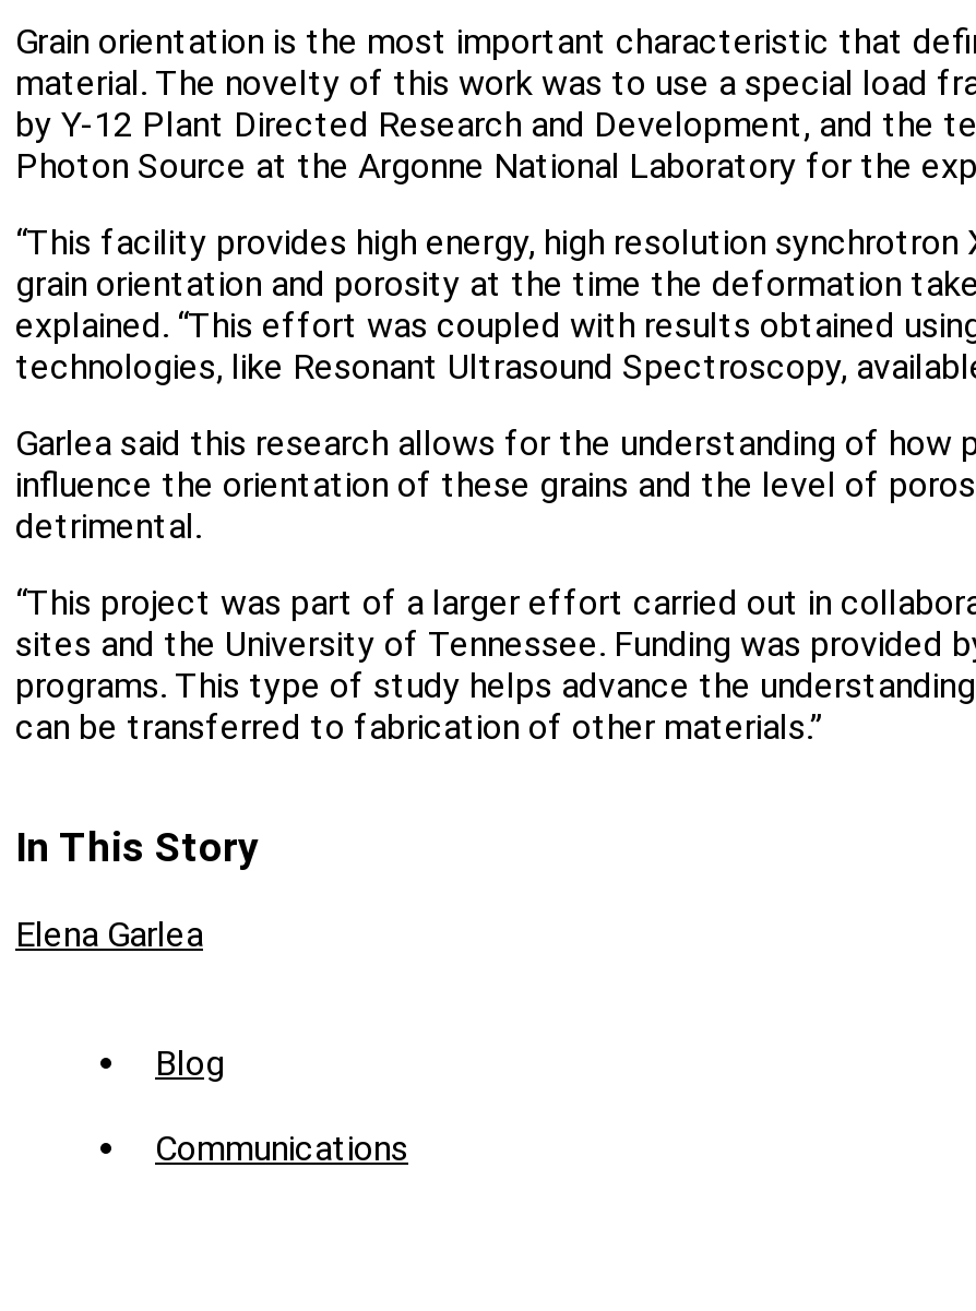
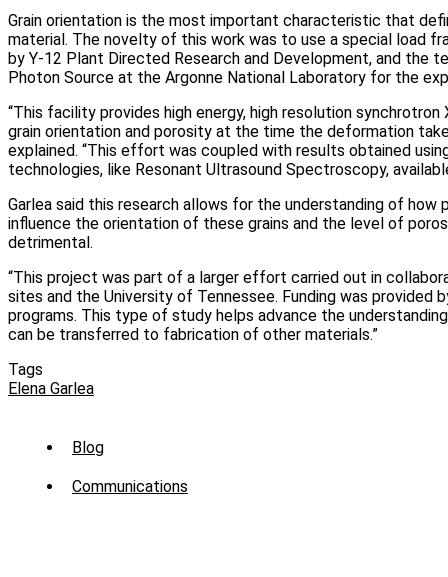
[15,824,258,872] In This Story -> [8,360,43,379] Tags

